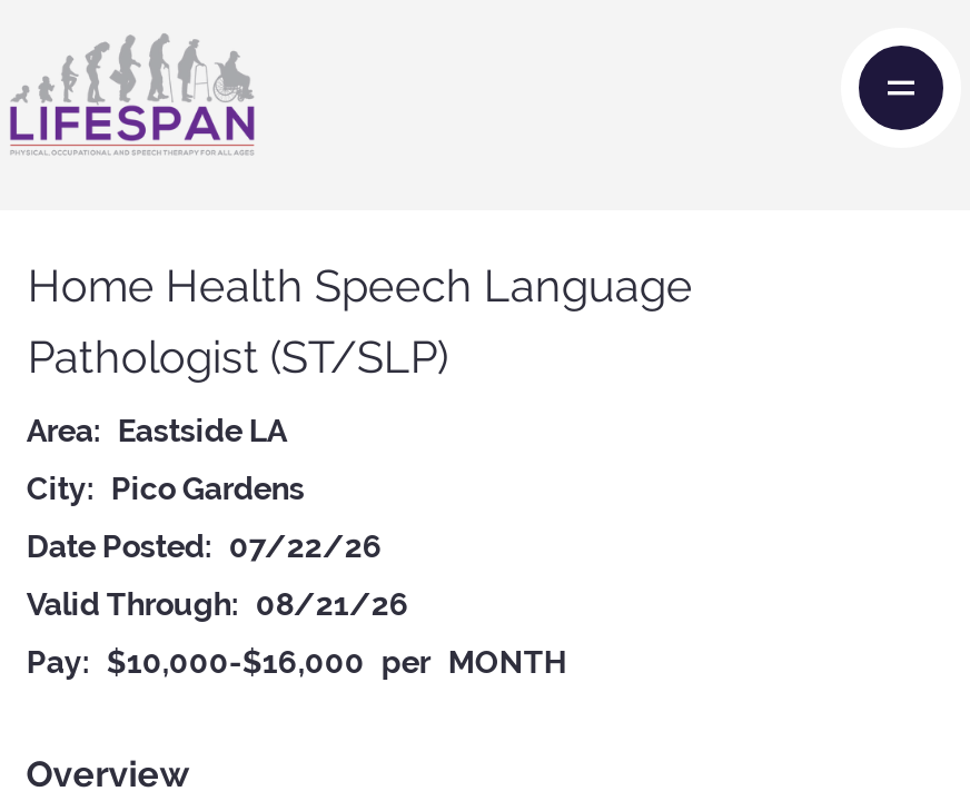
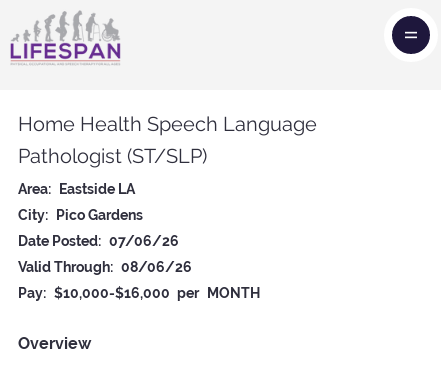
[26,529,382,565] Date Posted: 07/22/26 -> [18,233,179,249] Date Posted: 07/06/26
[26,587,409,623] Valid Through: 08/21/26 -> [18,259,192,275] Valid Through: 08/06/26

